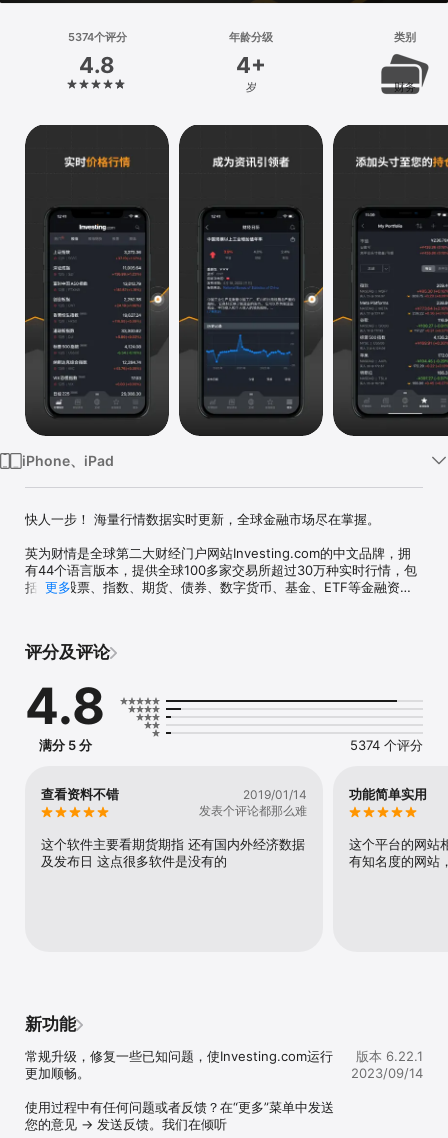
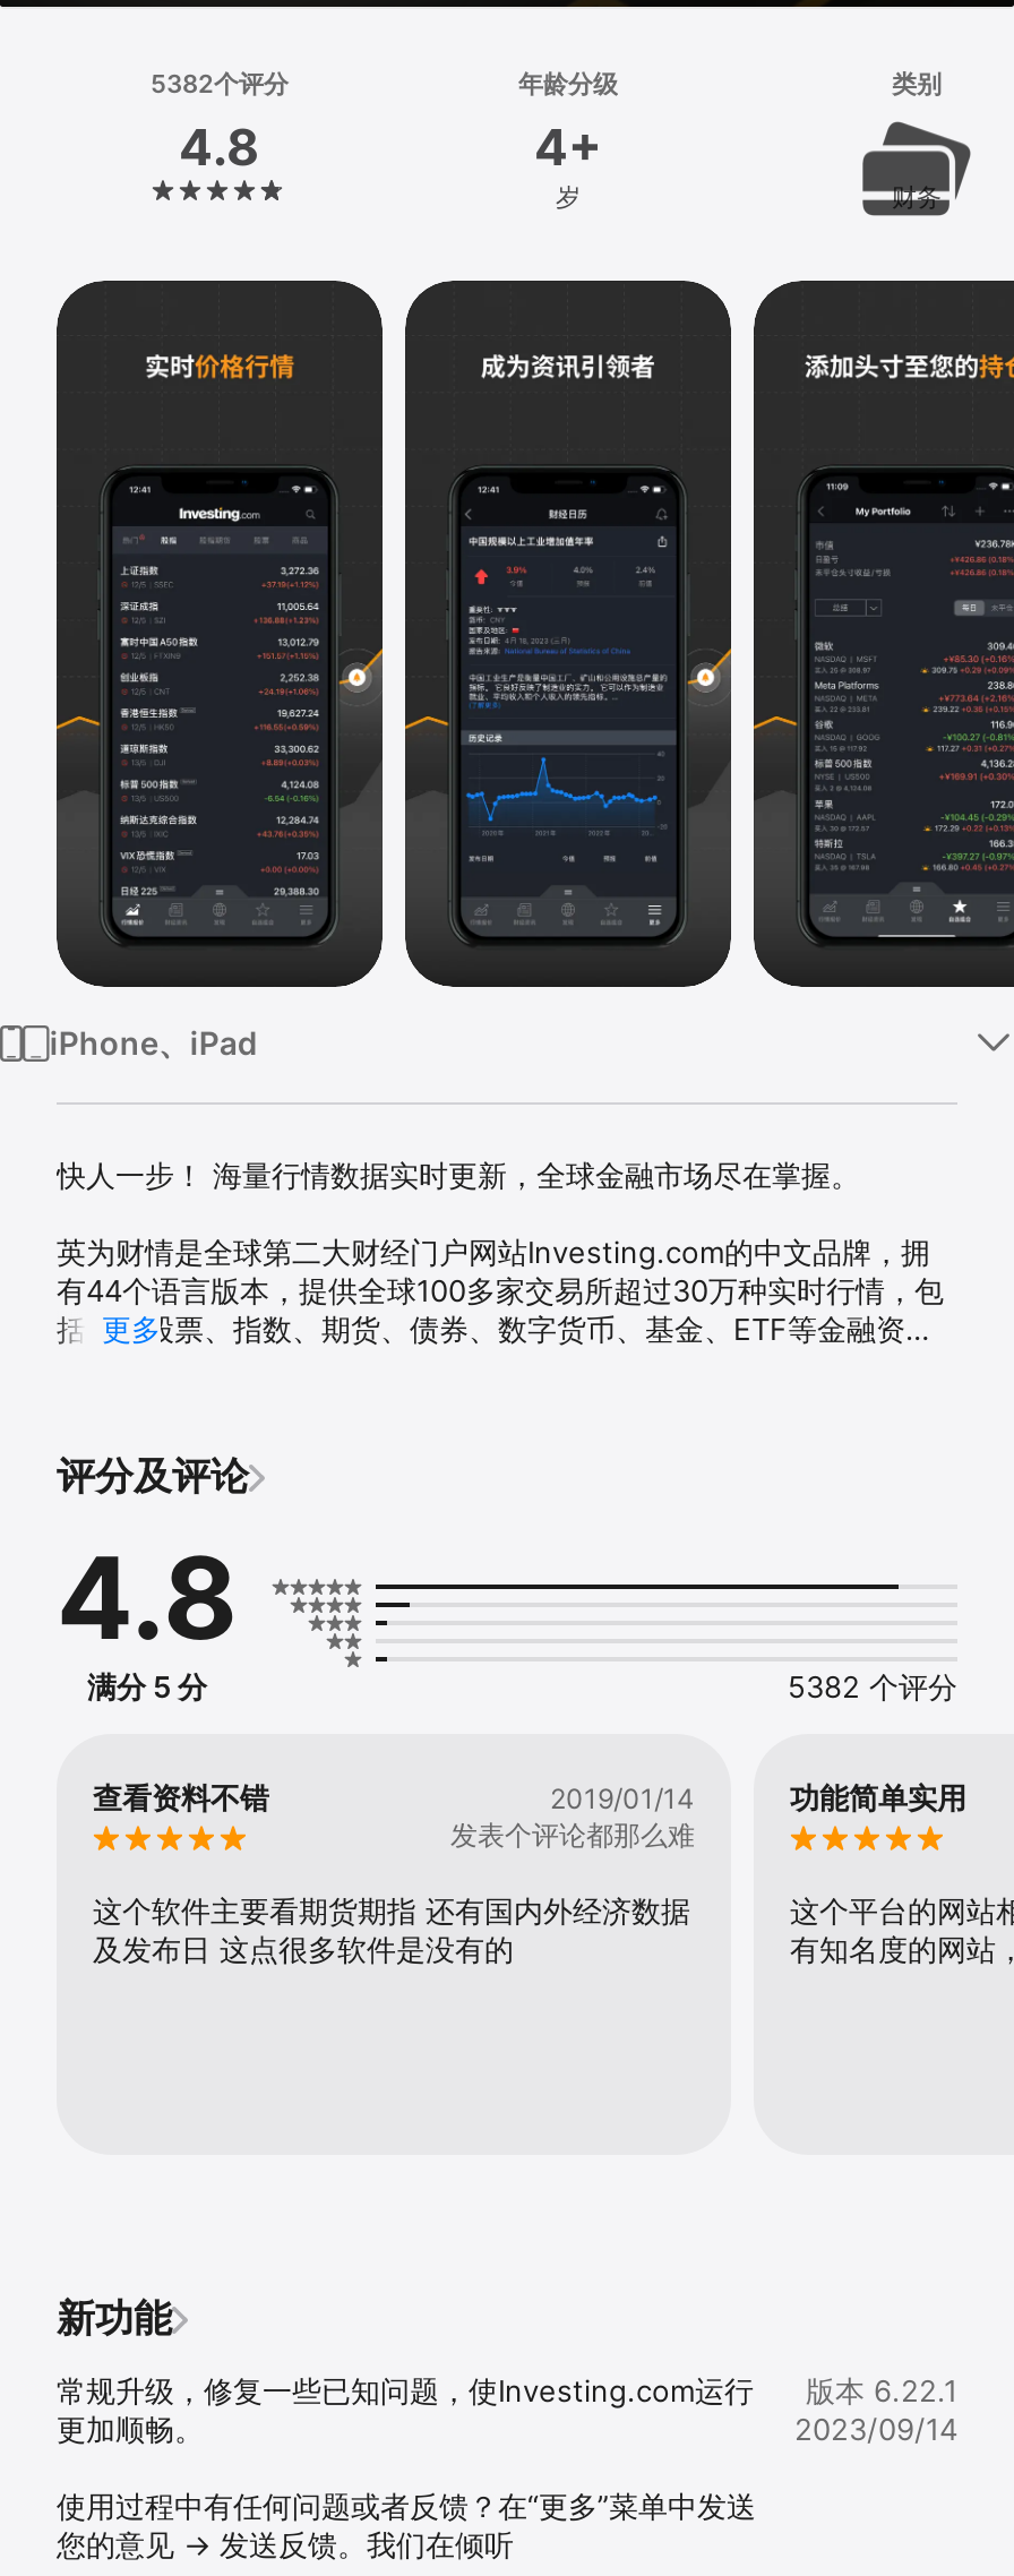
[67,30,126,44] 5374个评分 -> [151,68,289,100] 5382个评分
[350,737,423,753] 5374 个评分 -> [788,1668,957,1704] 5382 个评分

